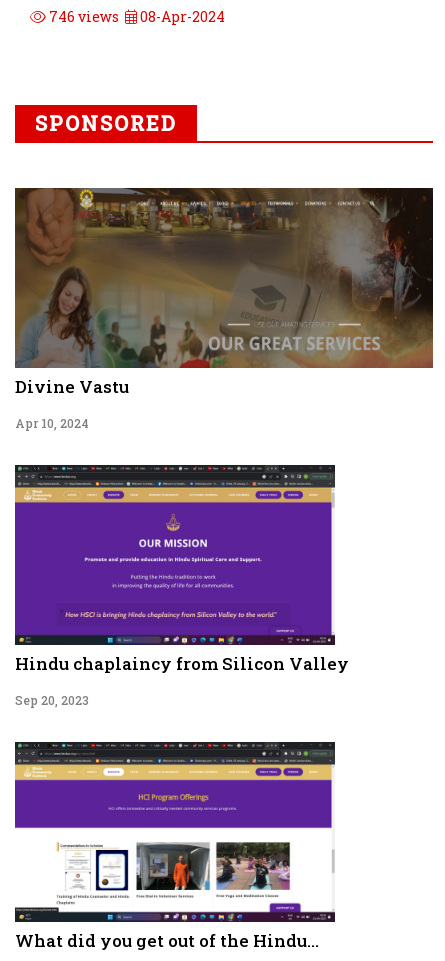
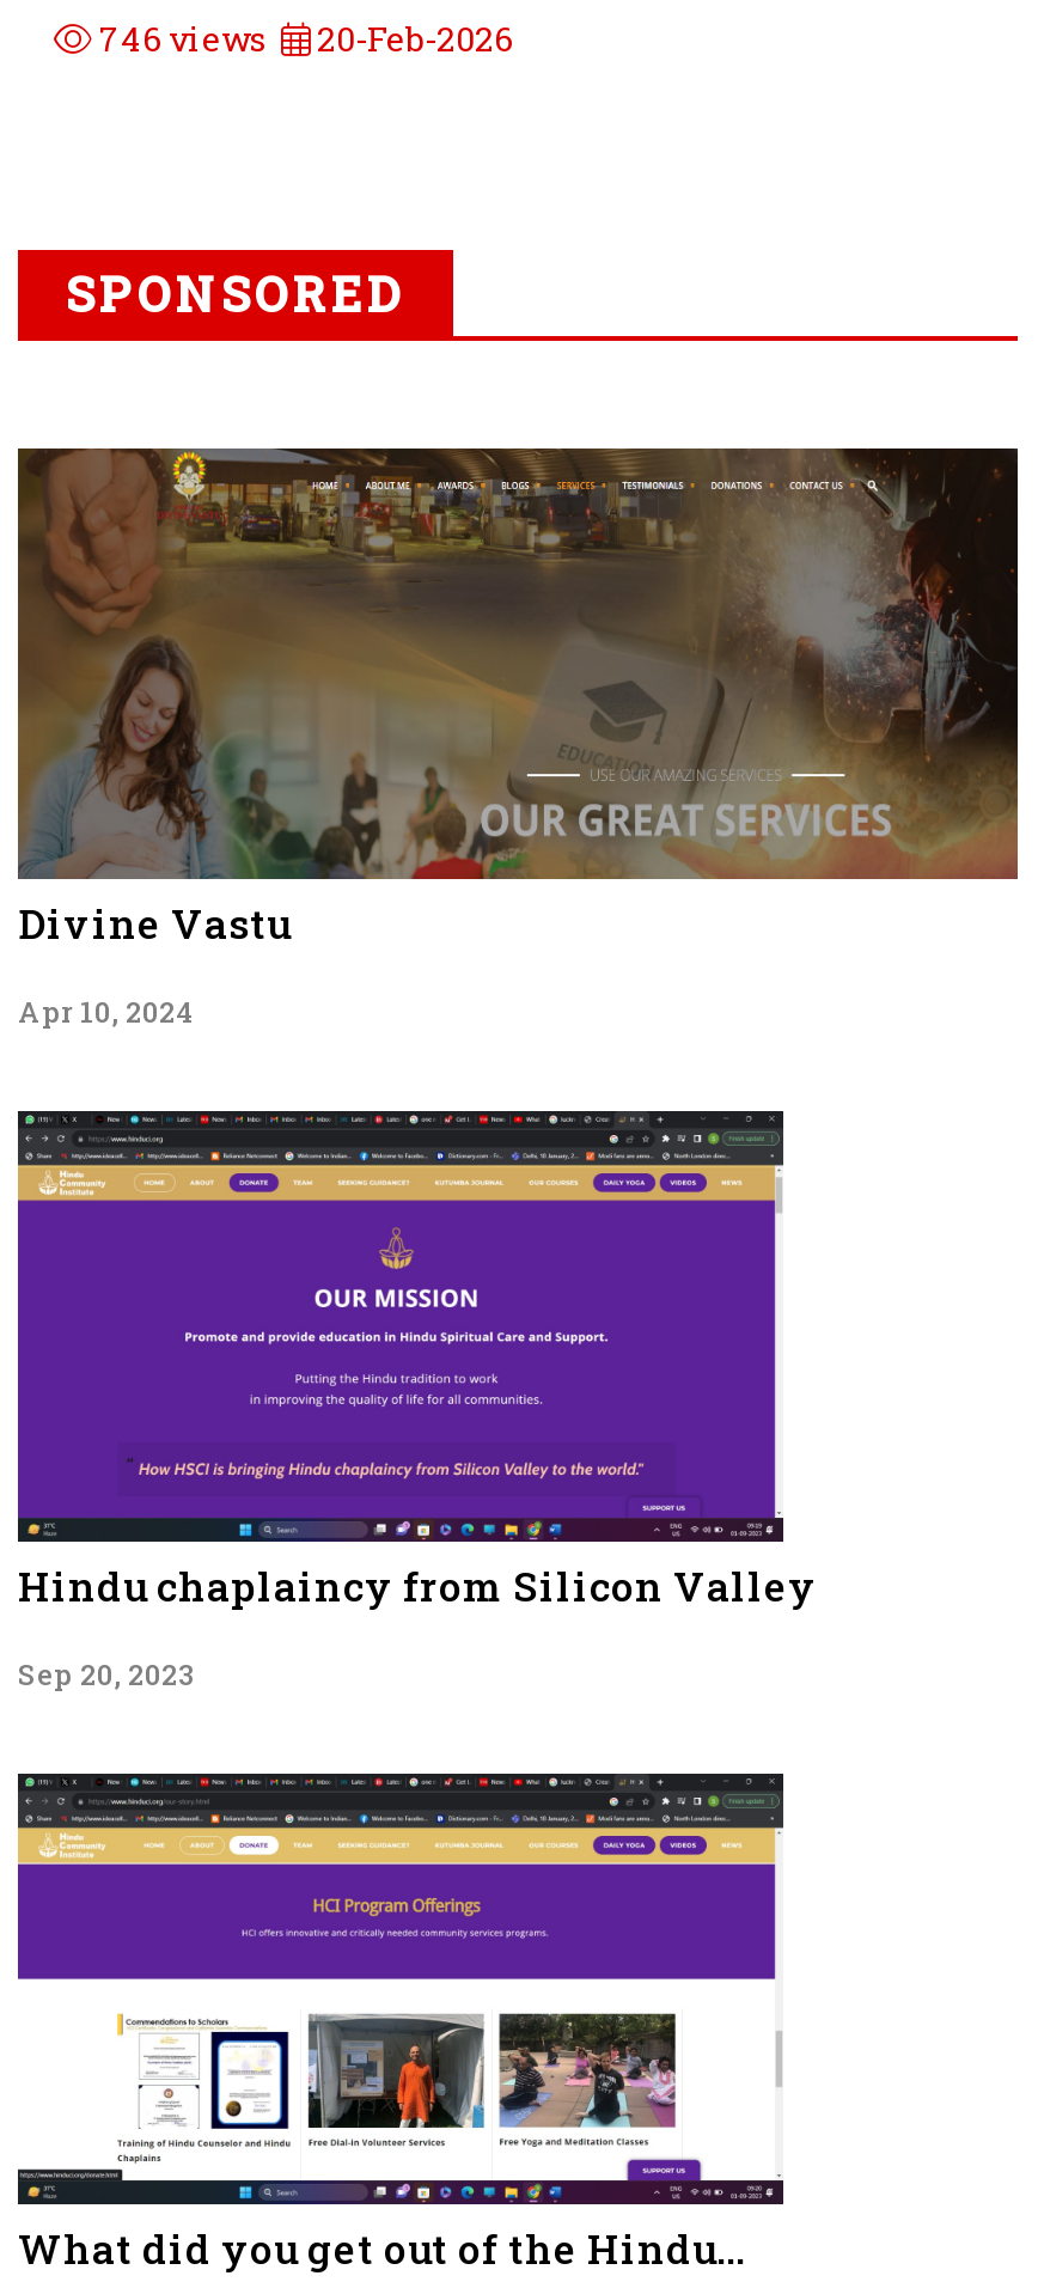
[46,7,225,26] 746 views 08-Apr-2024 -> [92,15,513,61] 746 views 20-Feb-2026

